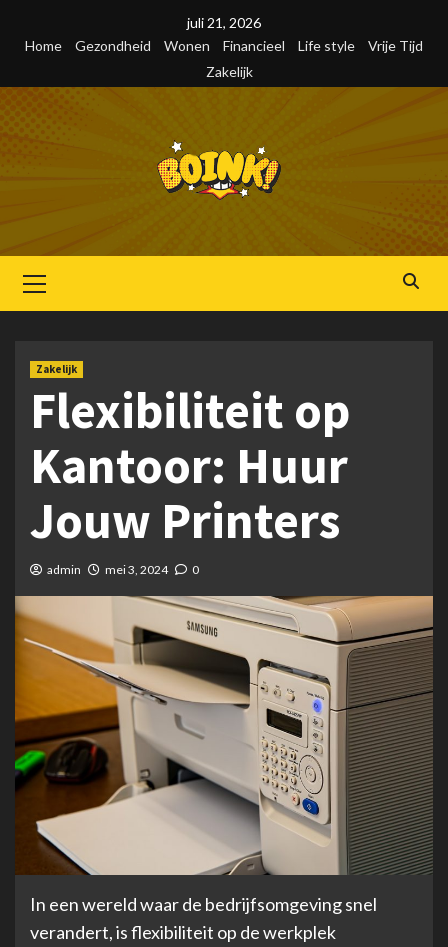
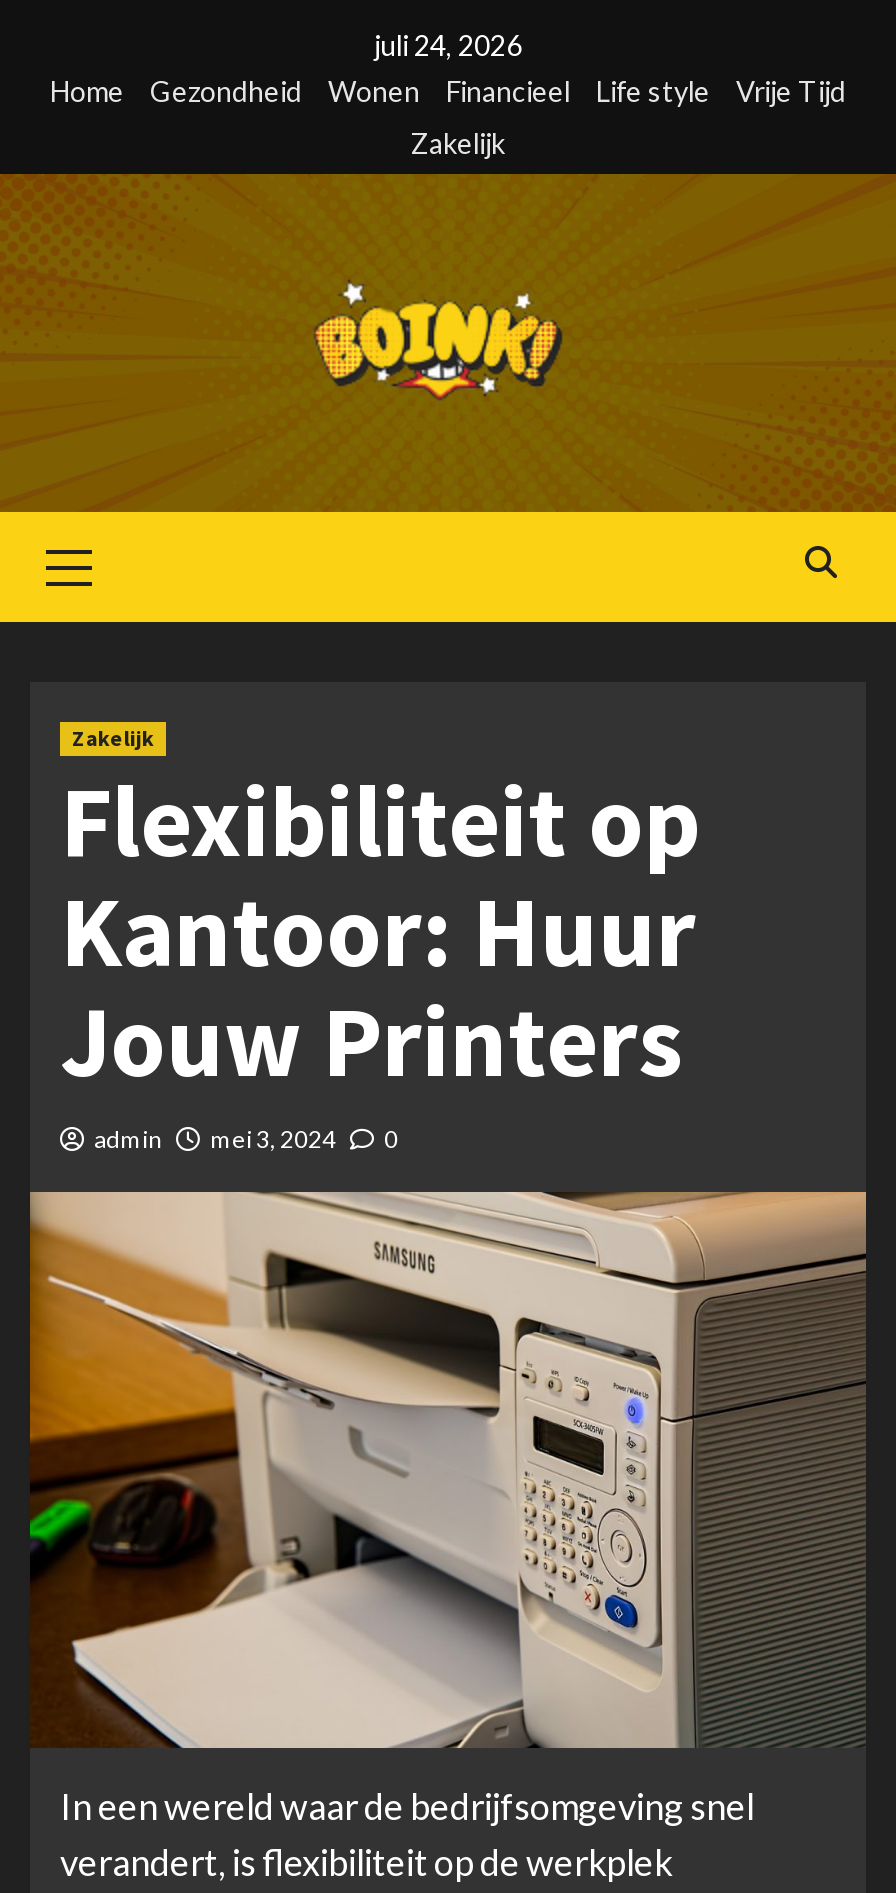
[187,14,261,31] juli 21, 2026 -> [374,28,522,62] juli 24, 2026

